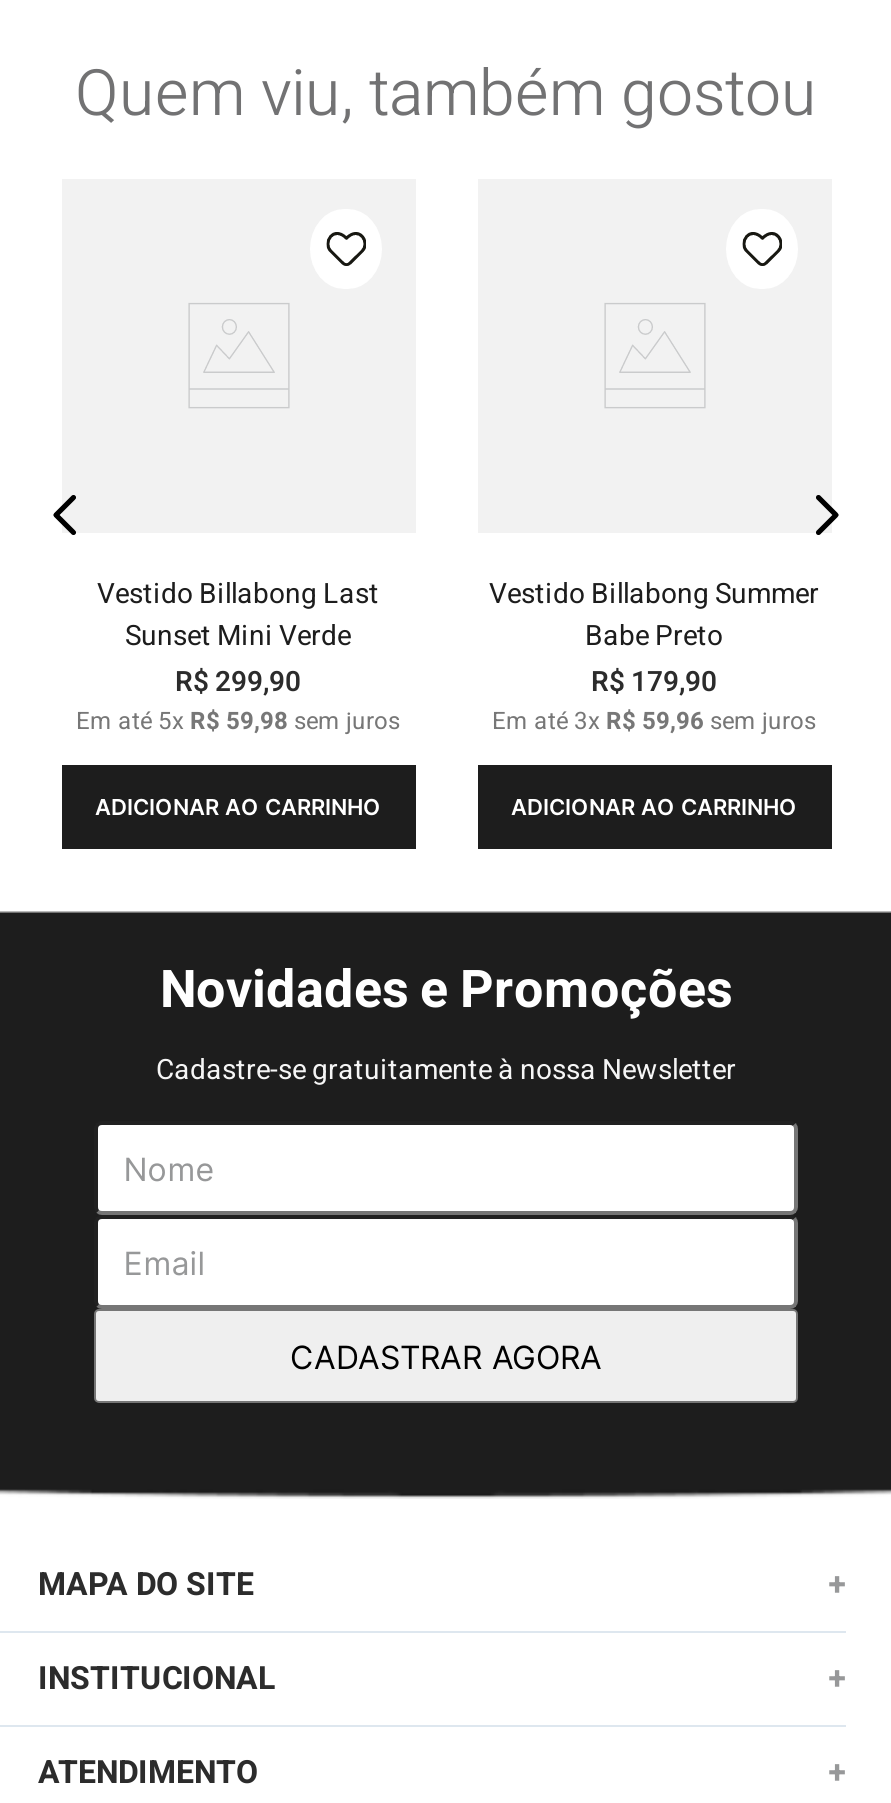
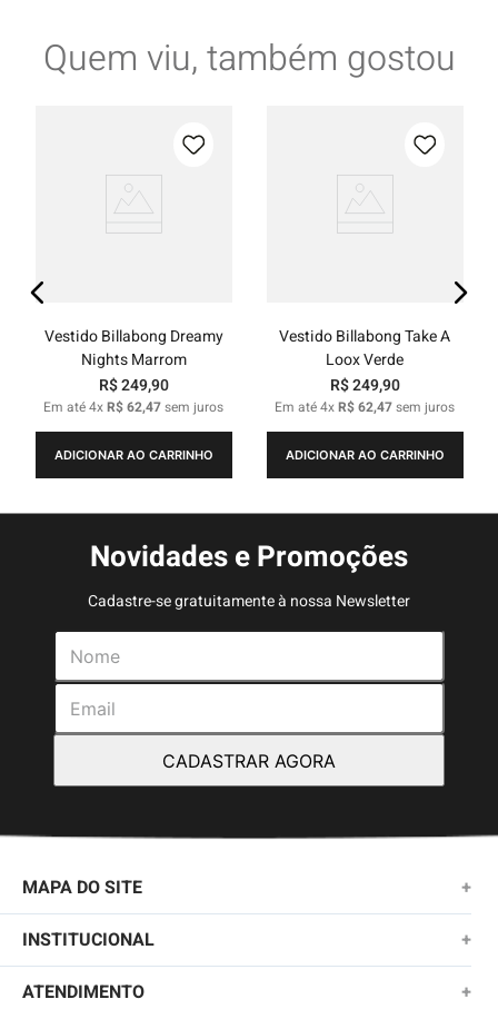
[76,573,400,739] Vestido Billabong Last | Sunset Mini Verde | R$ 299,90 | Em até 5x R$ 59,98 sem juros -> [43,325,223,417] Vestido Billabong Dreamy | Nights Marrom | R$ 249,90 | Em até 4x R$ 62,47 sem juros
[489,573,819,739] Vestido Billabong Summer | Babe Preto | R$ 179,90 | Em até 3x R$ 59,96 sem juros -> [275,325,455,417] Vestido Billabong Take A | Loox Verde | R$ 249,90 | Em até 4x R$ 62,47 sem juros

